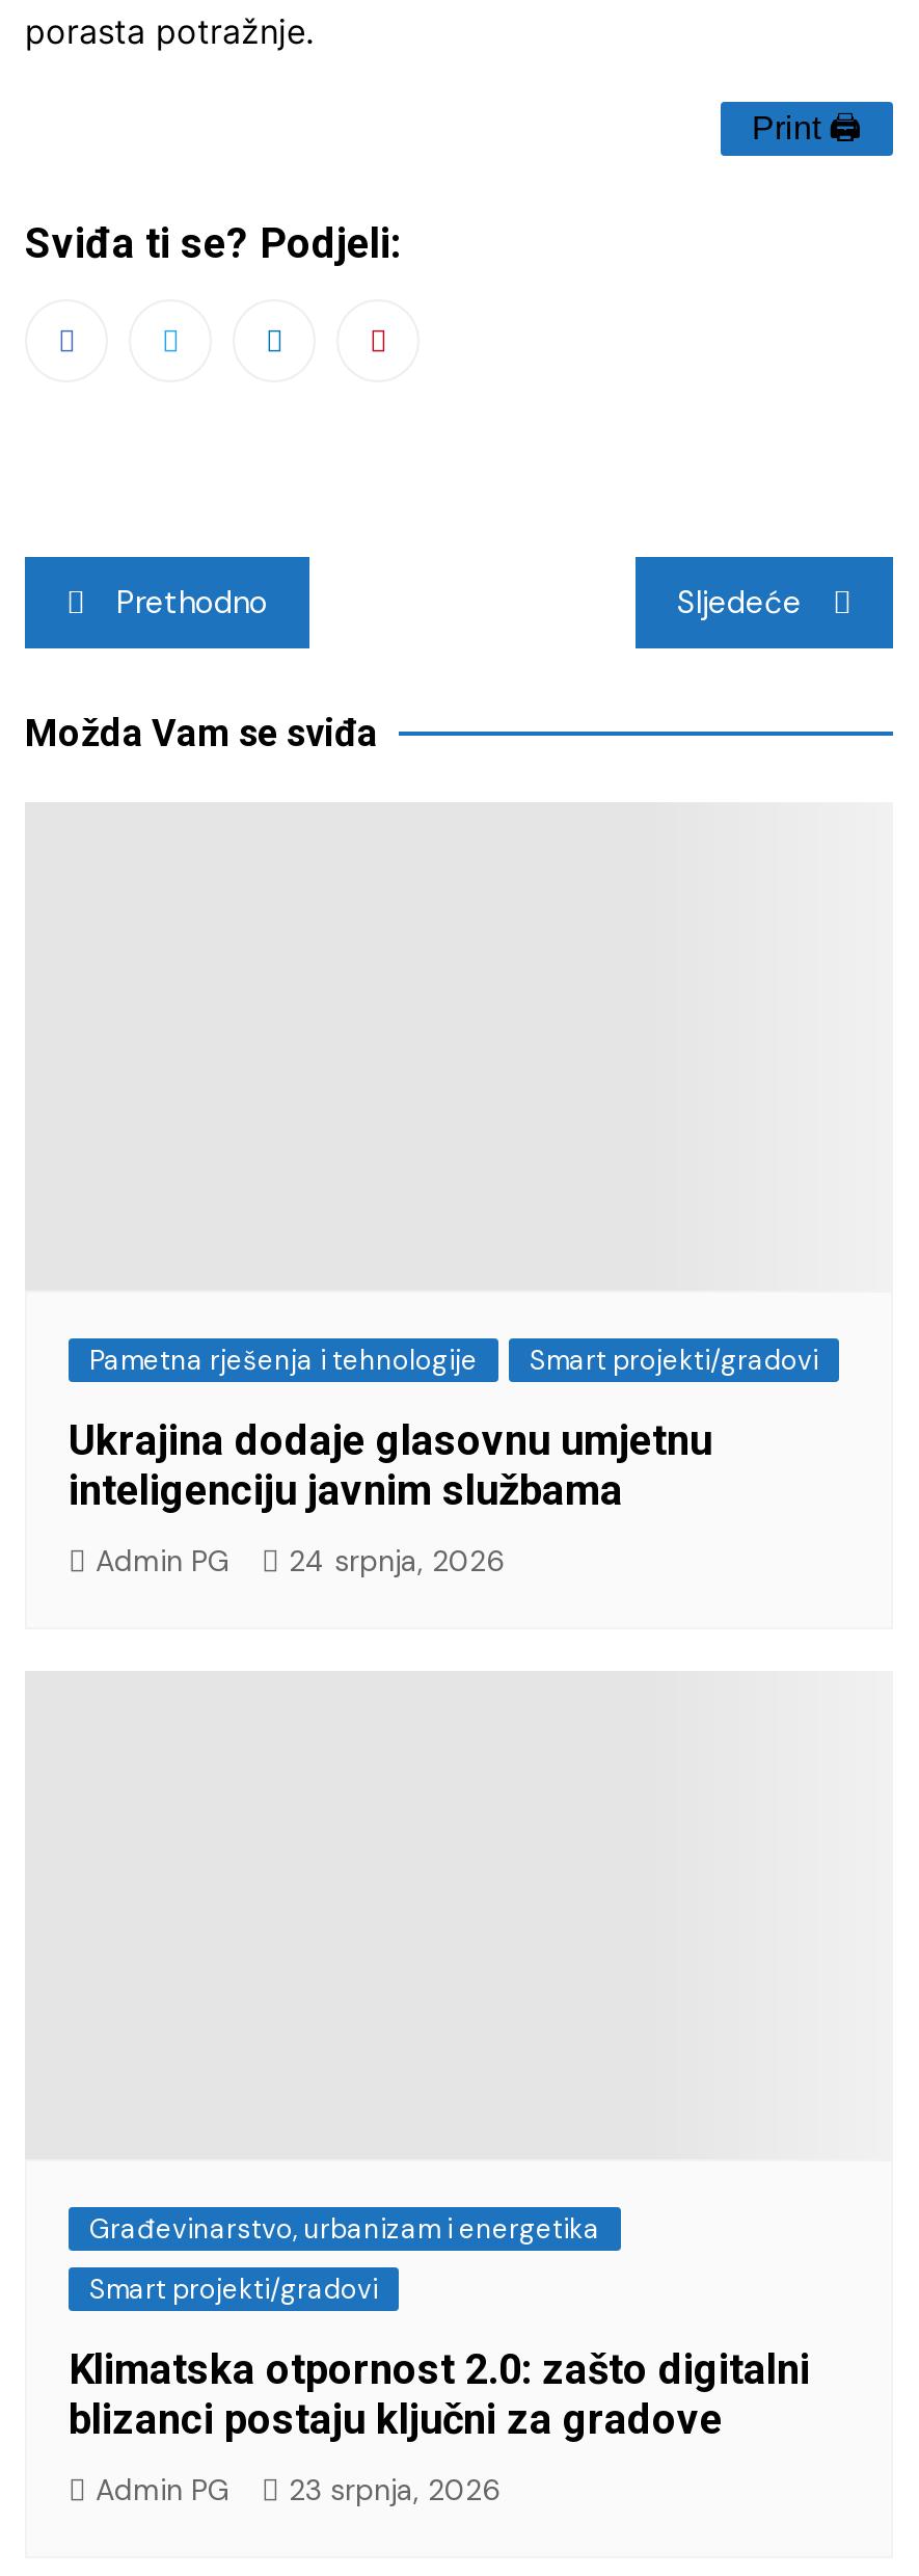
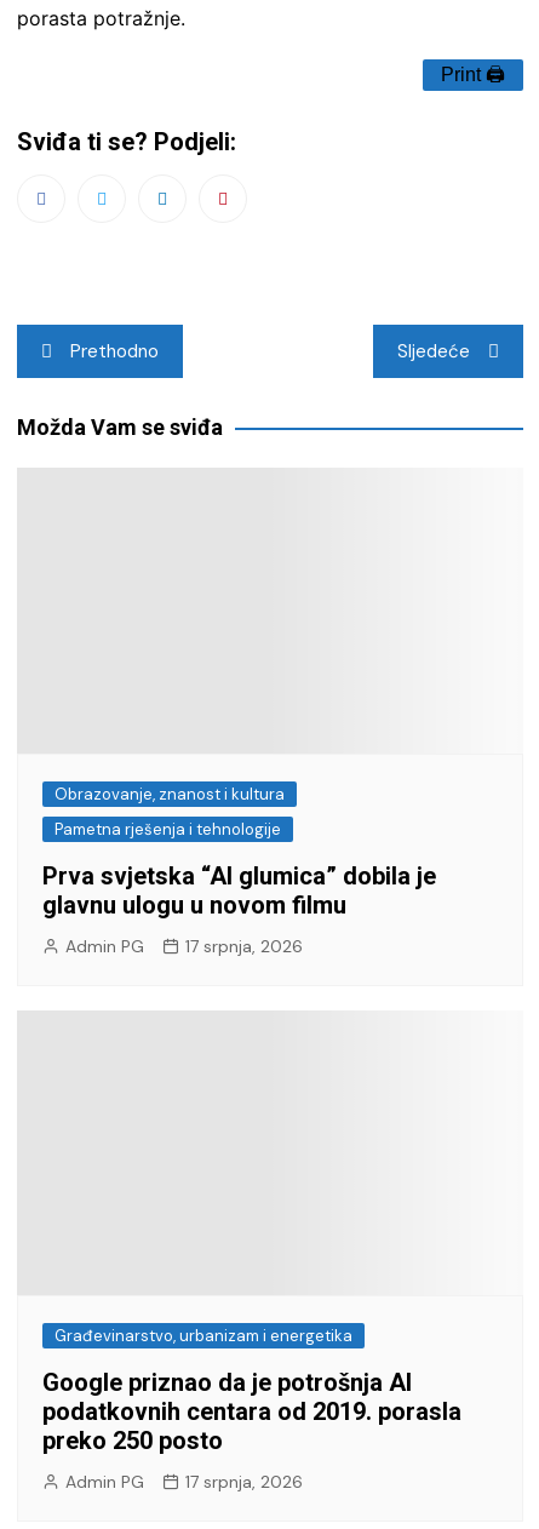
none -> [55,783,285,804] Obrazovanje, znanost i kultura
[69,1343,818,1515] Smart projekti/gradovi | Ukrajina dodaje glasovnu umjetnu | inteligenciju javnim službama -> [42,861,436,919] Prva svjetska “AI glumica” dobila je | glavnu ulogu u novom filmu
[96,1542,505,1579] Admin PG 24 srpnja, 2026 -> [65,935,303,957] Admin PG 17 srpnja, 2026
[69,2272,810,2444] Smart projekti/gradovi | Klimatska otpornost 2.0: zašto digitalni | blizanci postaju ključni za gradove -> [42,1367,461,1455] Google priznao da je potrošnja AI | podatkovnih centara od 2019. porasla | preko 250 posto
[96,2471,501,2509] Admin PG 23 srpnja, 2026 -> [65,1470,303,1492] Admin PG 17 srpnja, 2026

